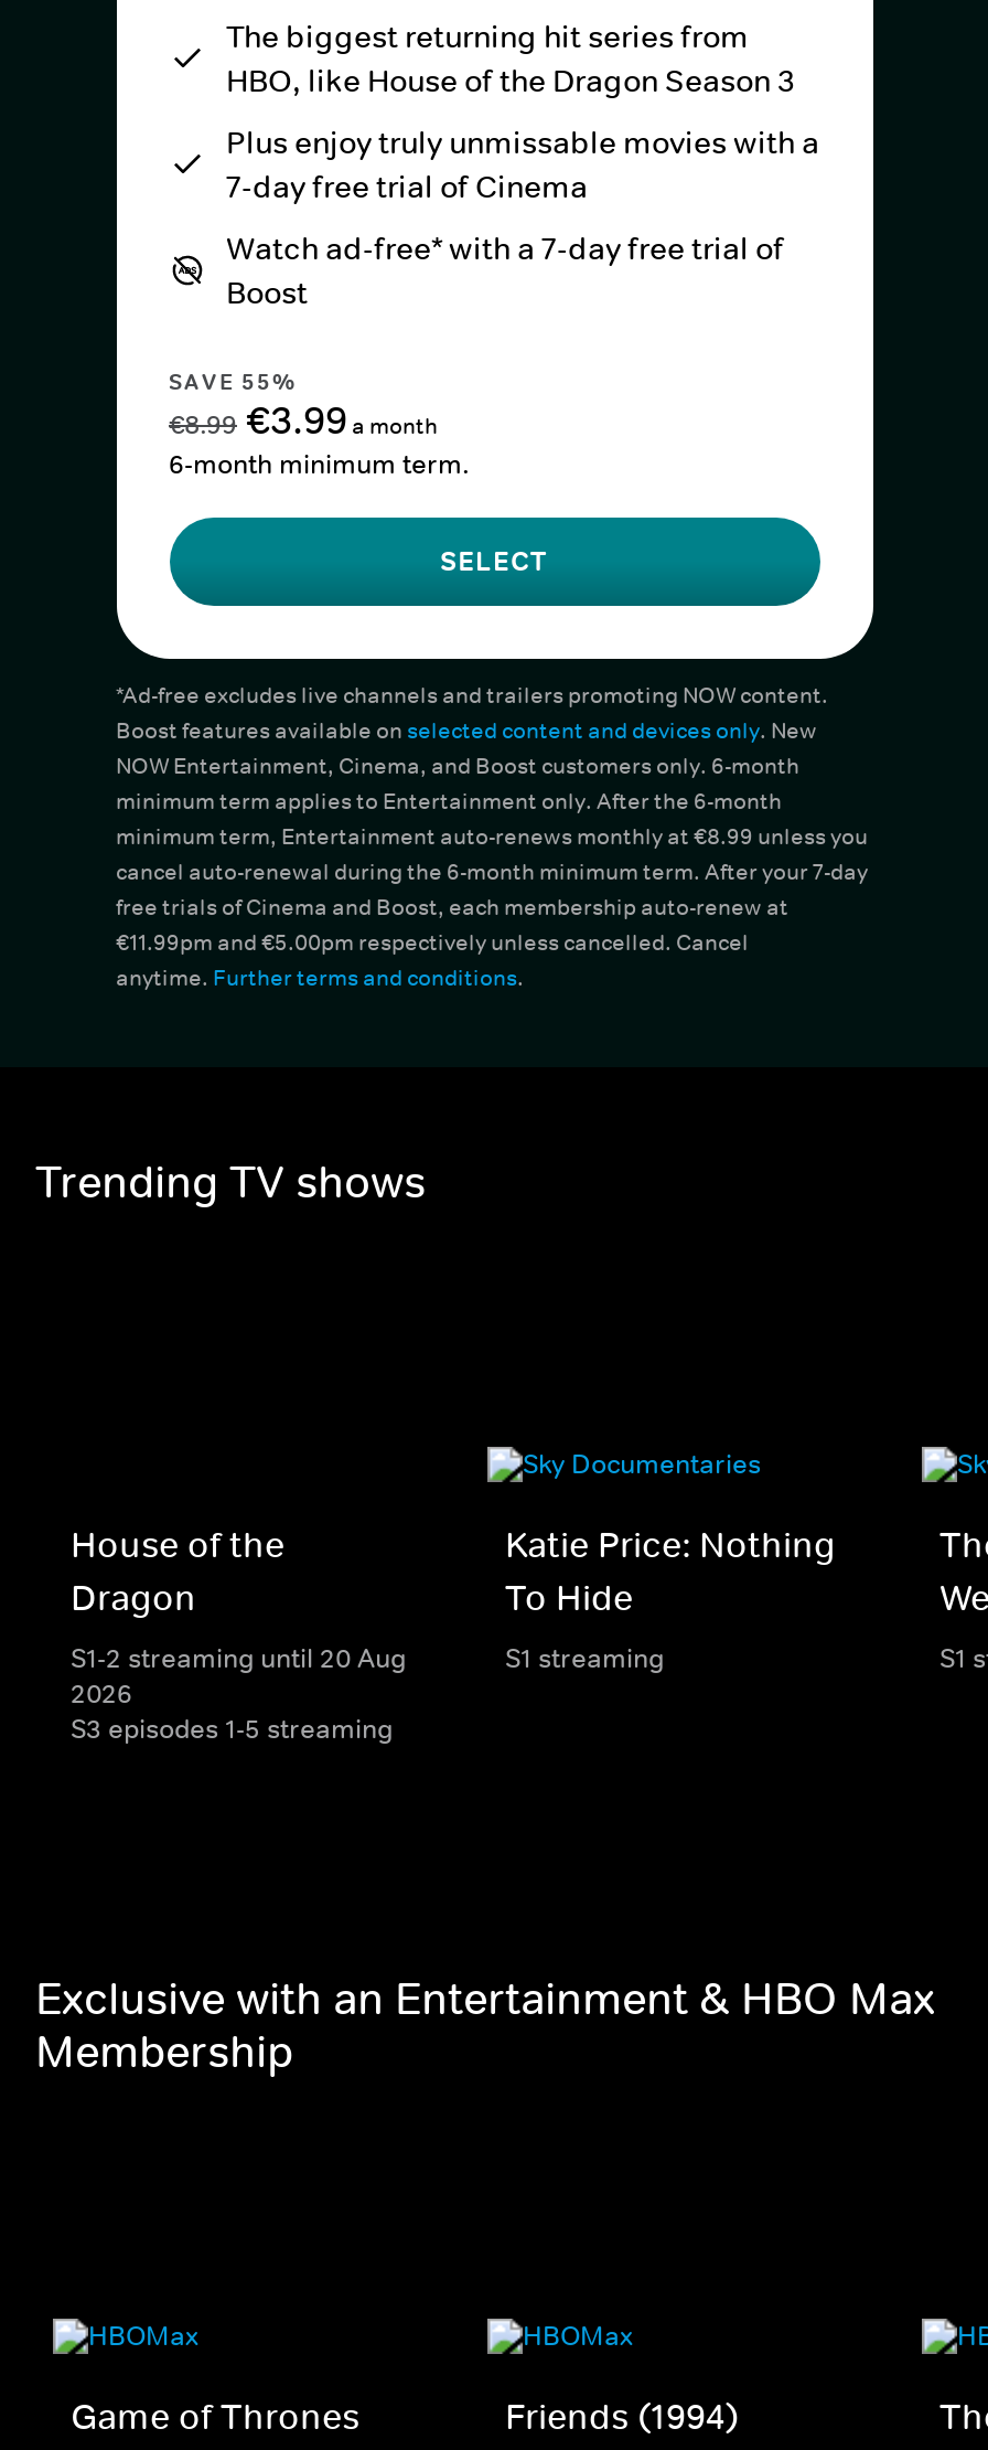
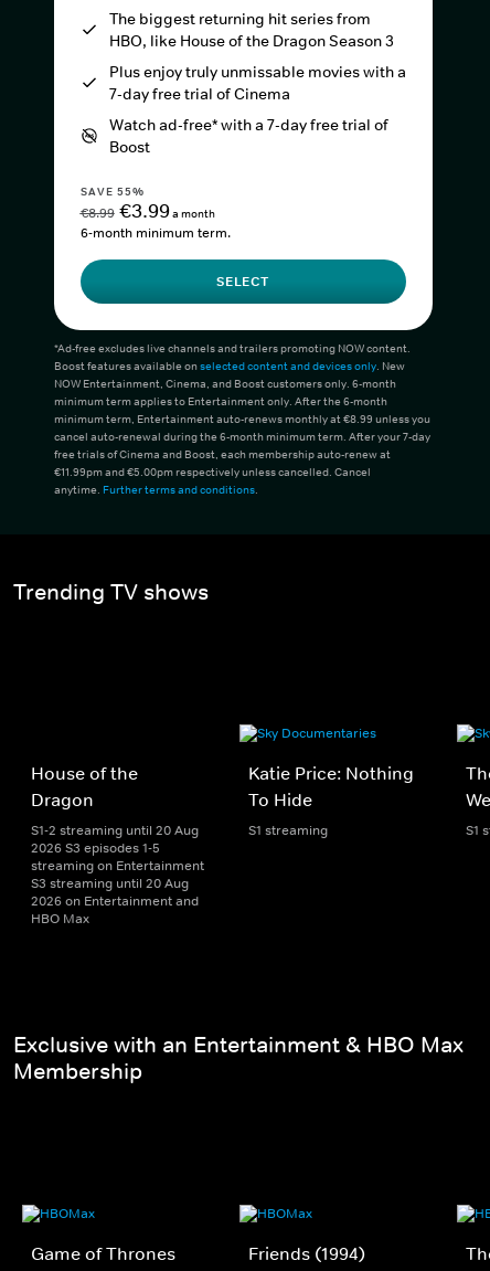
[71,1677,393,1748] 2026 | S3 episodes 1-5 streaming -> [31,840,204,928] 2026 S3 episodes 1-5 | streaming on Entertainment | S3 streaming until 20 Aug | 2026 on Entertainment and | HBO Max

